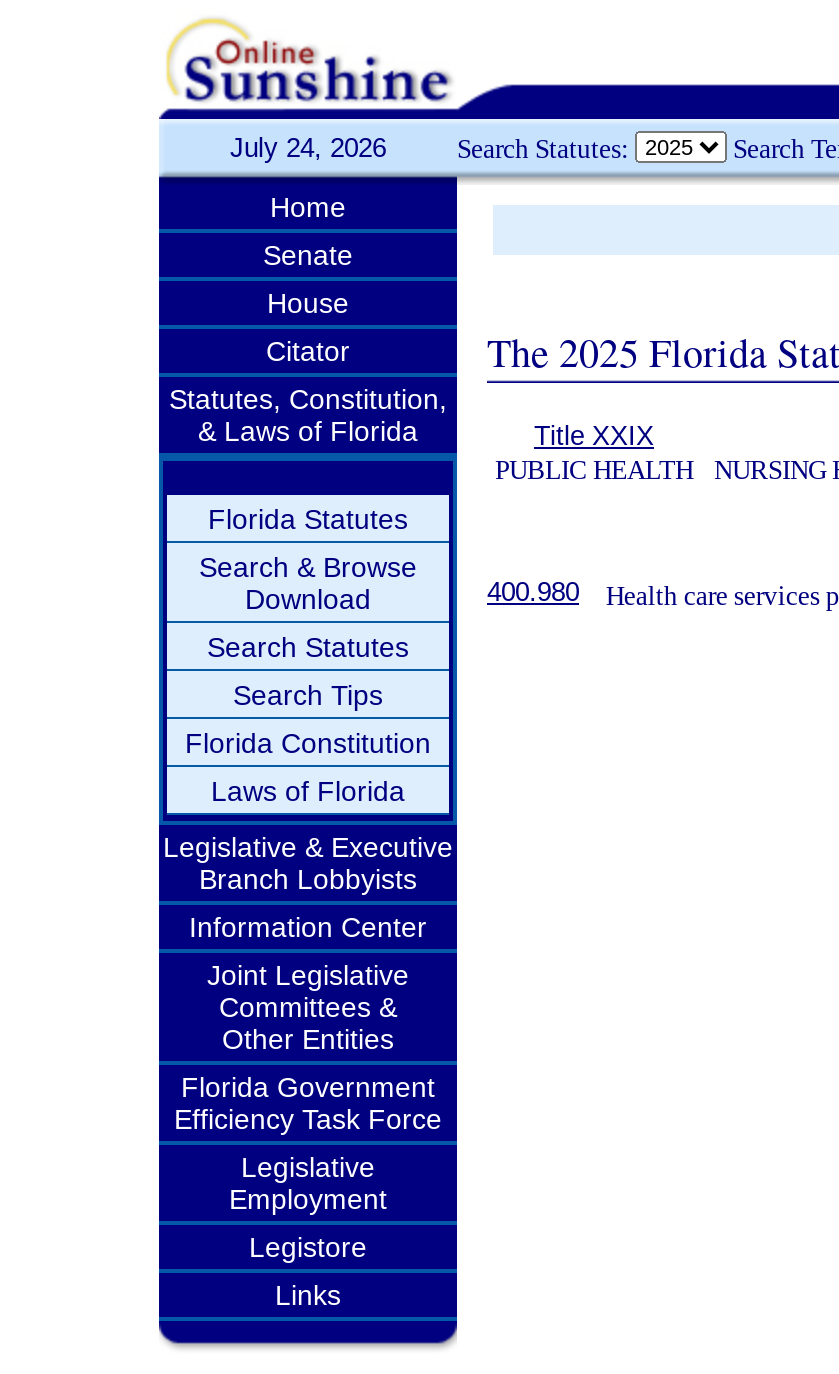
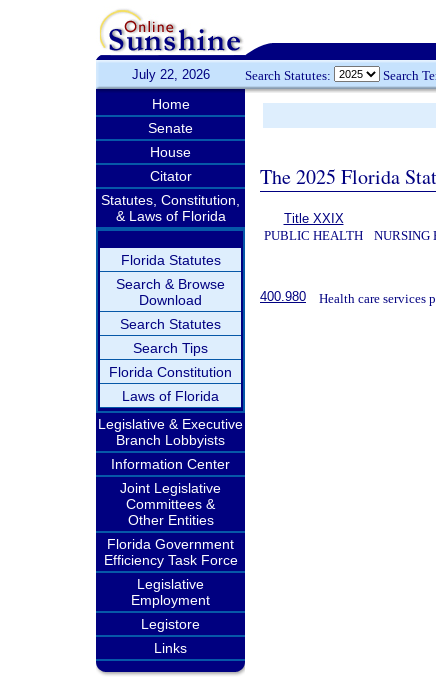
[230,133,386,163] July 24, 2026 -> [131,67,209,82] July 22, 2026

